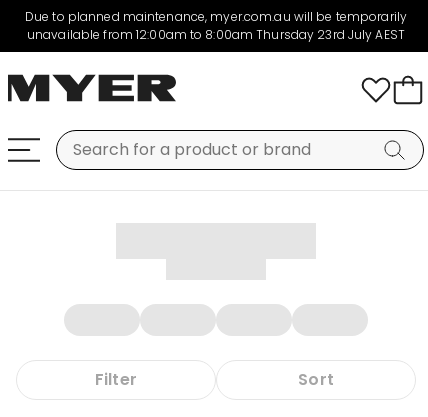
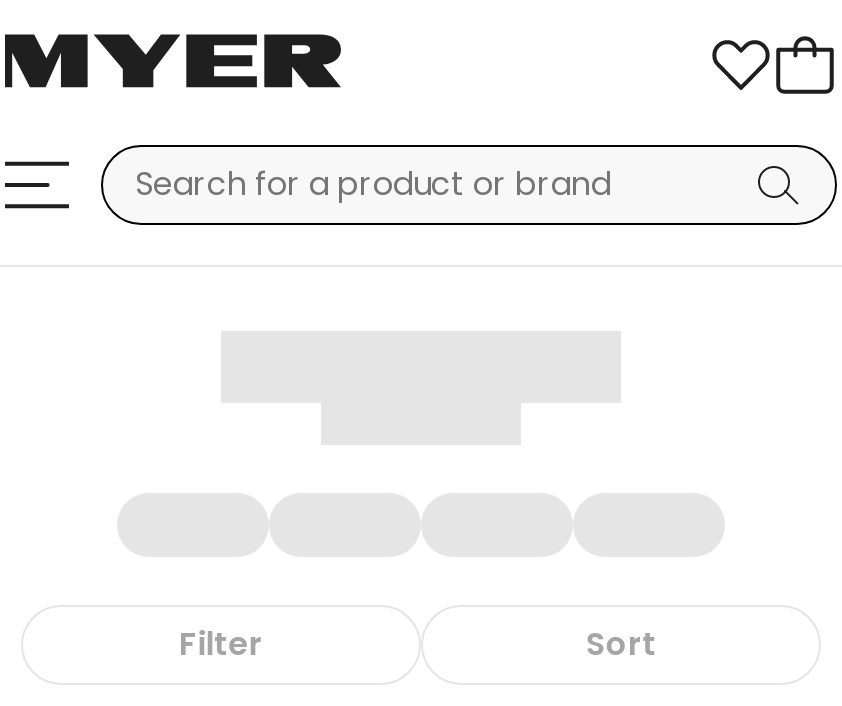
[25,8,407,43] Due to planned maintenance, myer.com.au will be temporarily | unavailable from 12:00am to 8:00am Thursday 23rd July AEST -> none

